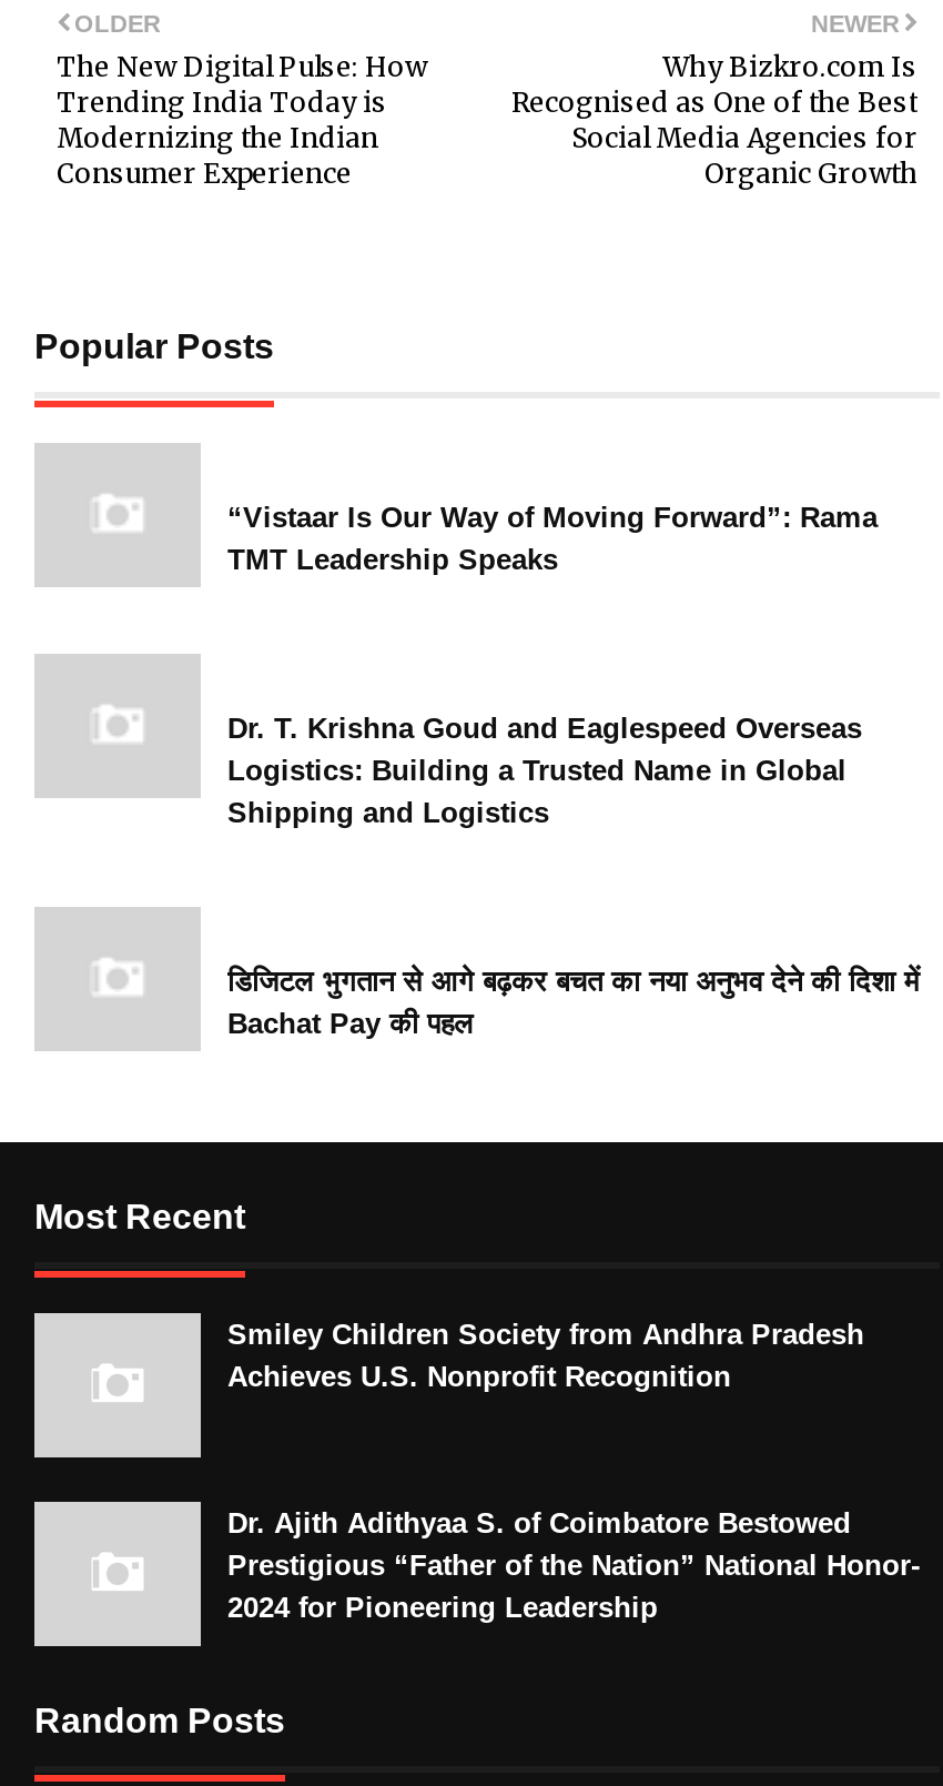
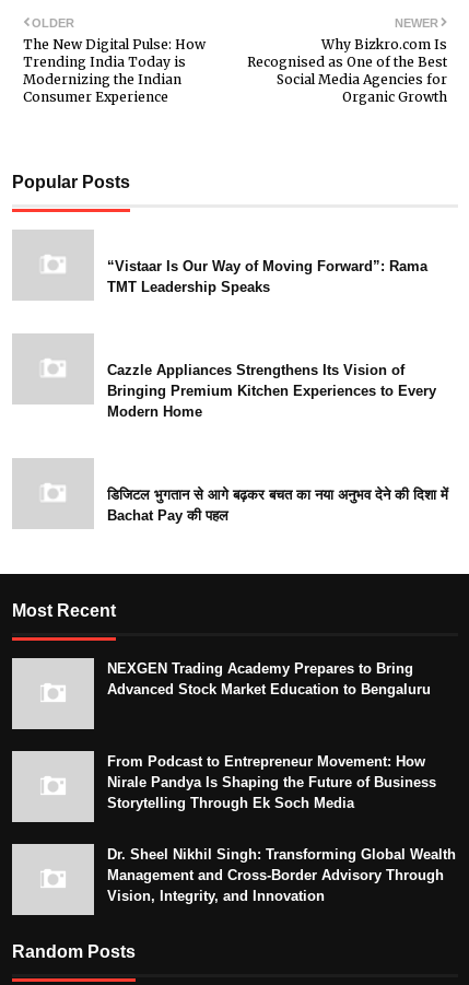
[227,712,862,829] Dr. T. Krishna Goud and Eaglespeed Overseas | Logistics: Building a Trusted Name in Global | Shipping and Logistics -> [107,362,436,420] Cazzle Appliances Strengthens Its Vision of | Bringing Premium Kitchen Experiences to Every | Modern Home
[227,1318,864,1393] Smiley Children Society from Andhra Pradesh | Achieves U.S. Nonprofit Recognition -> [107,660,431,697] NEXGEN Trading Academy Prepares to Bring | Advanced Stock Market Education to Bengaluru
[227,1506,920,1624] Dr. Ajith Adithyaa S. of Coimbatore Bestowed | Prestigious “Father of the Nation” National Honor- | 2024 for Pioneering Leadership -> [107,753,456,904] From Podcast to Entrepreneur Movement: How | Nirale Pandya Is Shaping the Future of Business | Storytelling Through Ek Soch Media | Dr. Sheel Nikhil Singh: Transforming Global Wealth | Management and Cross-Border Advisory Through | Vision, Integrity, and Innovation

